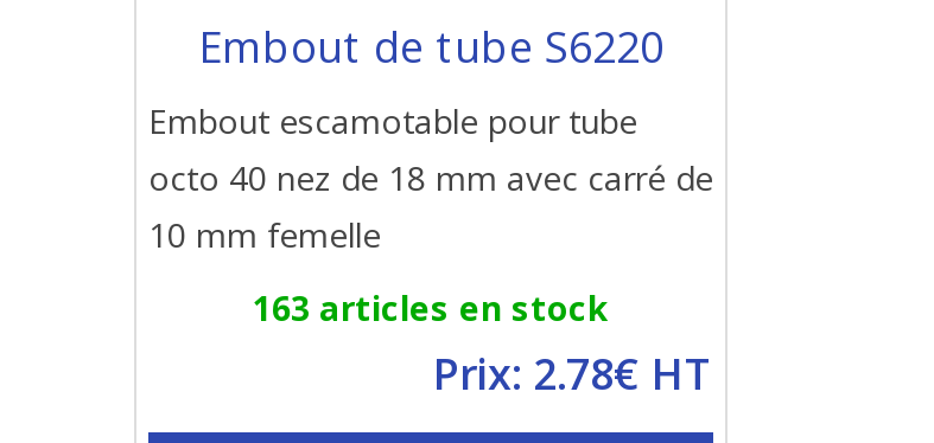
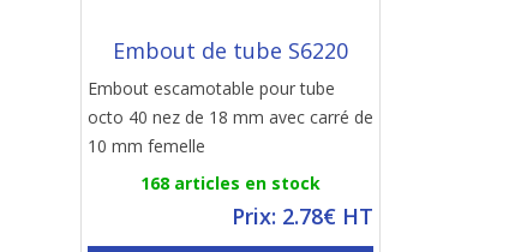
[253,285,609,330] 163 articles en stock -> [140,172,321,194] 168 articles en stock

